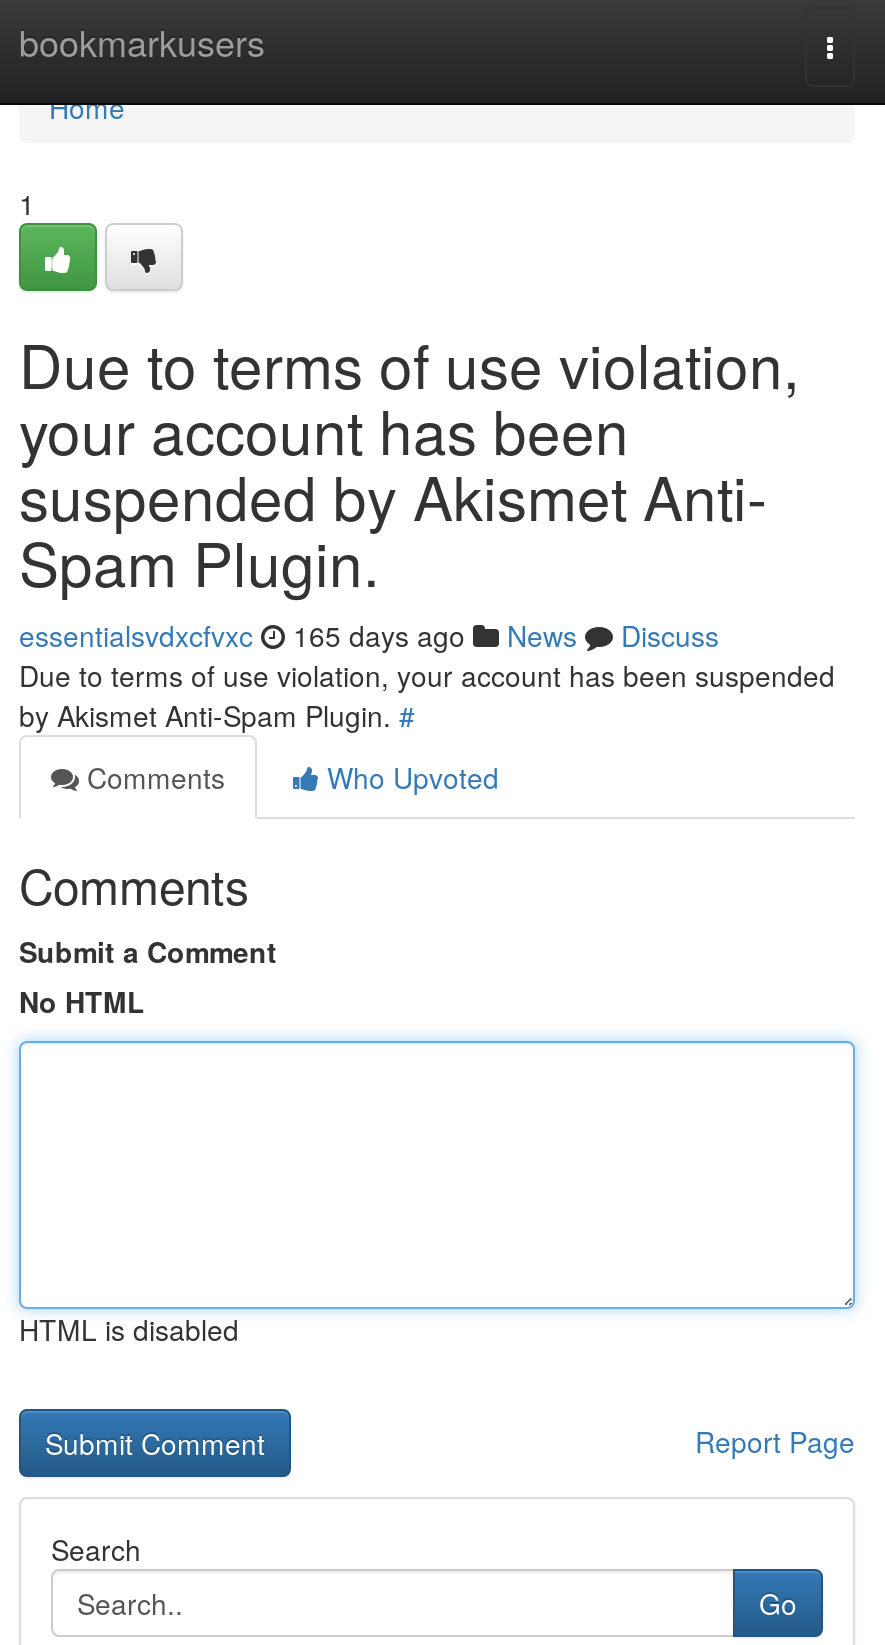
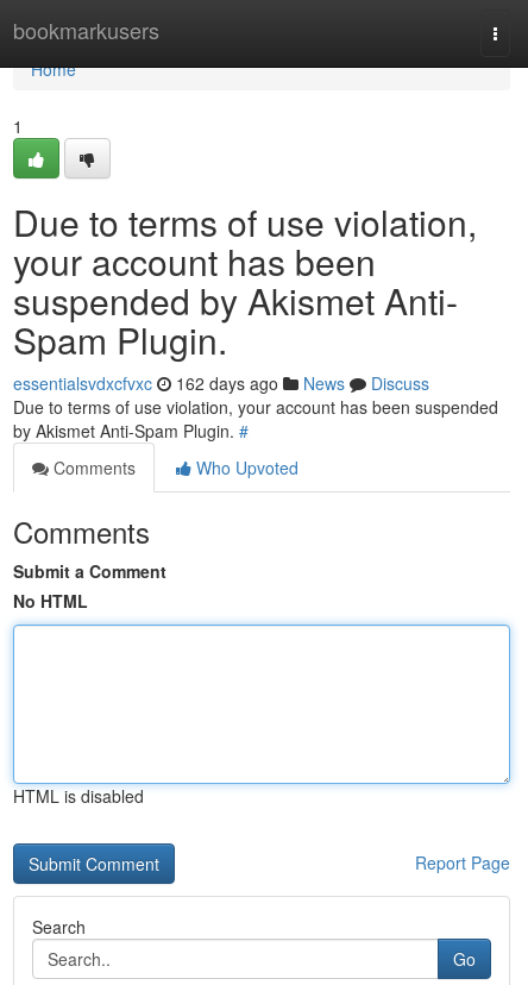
[19,615,719,655] essentialsvdxcfvxc 165 days ago News Discuss -> [13,371,429,395] essentialsvdxcfvxc 162 days ago News Discuss

